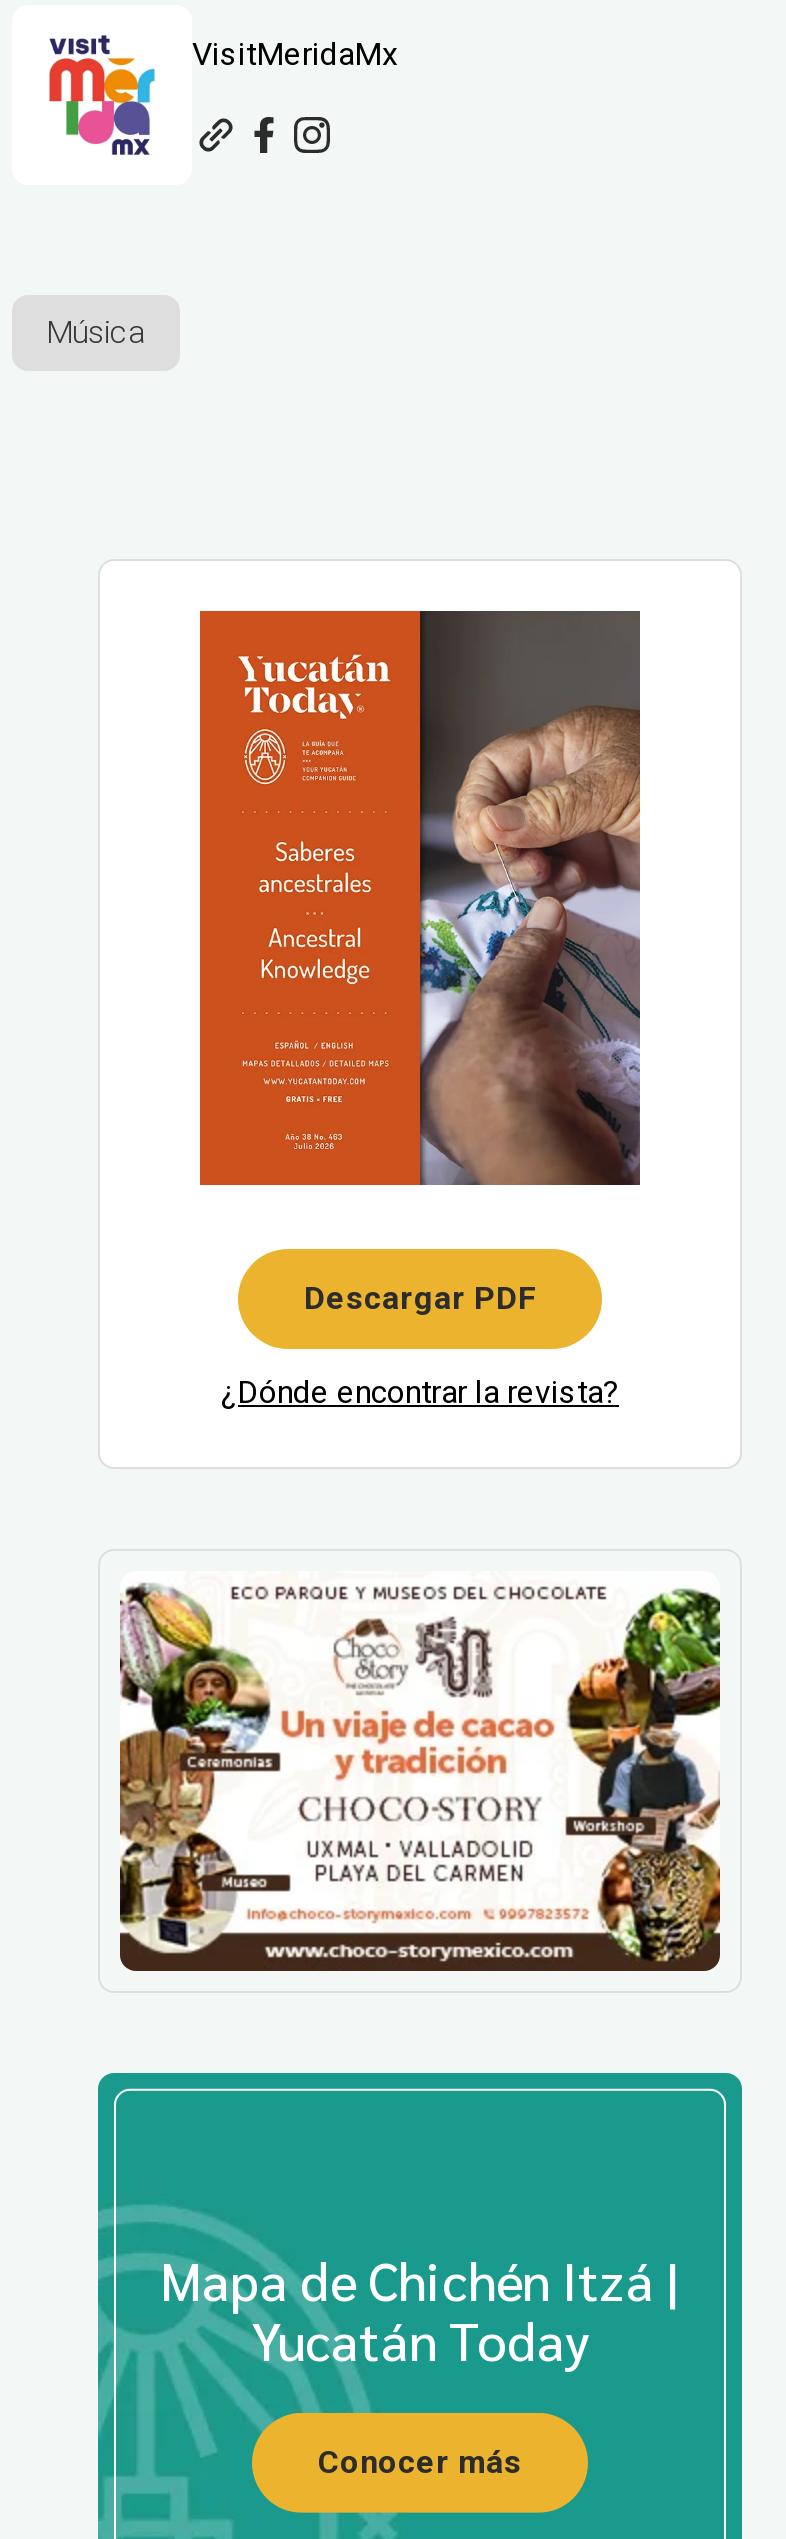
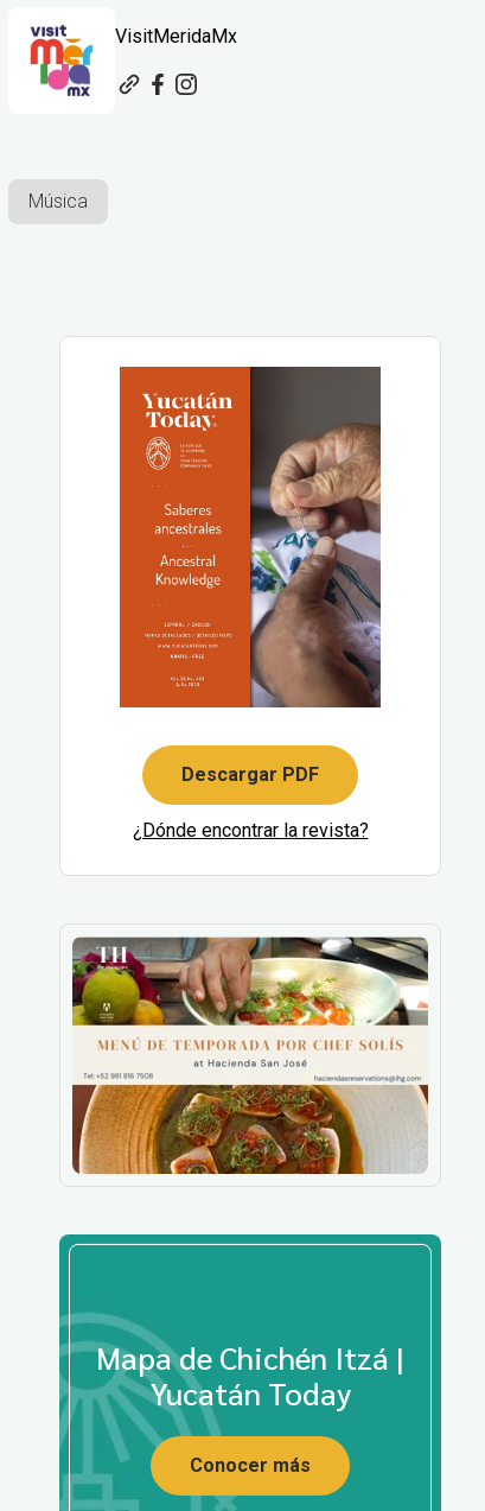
[118,1571,722,1973] [image] -> [71,935,429,1175] [image]

